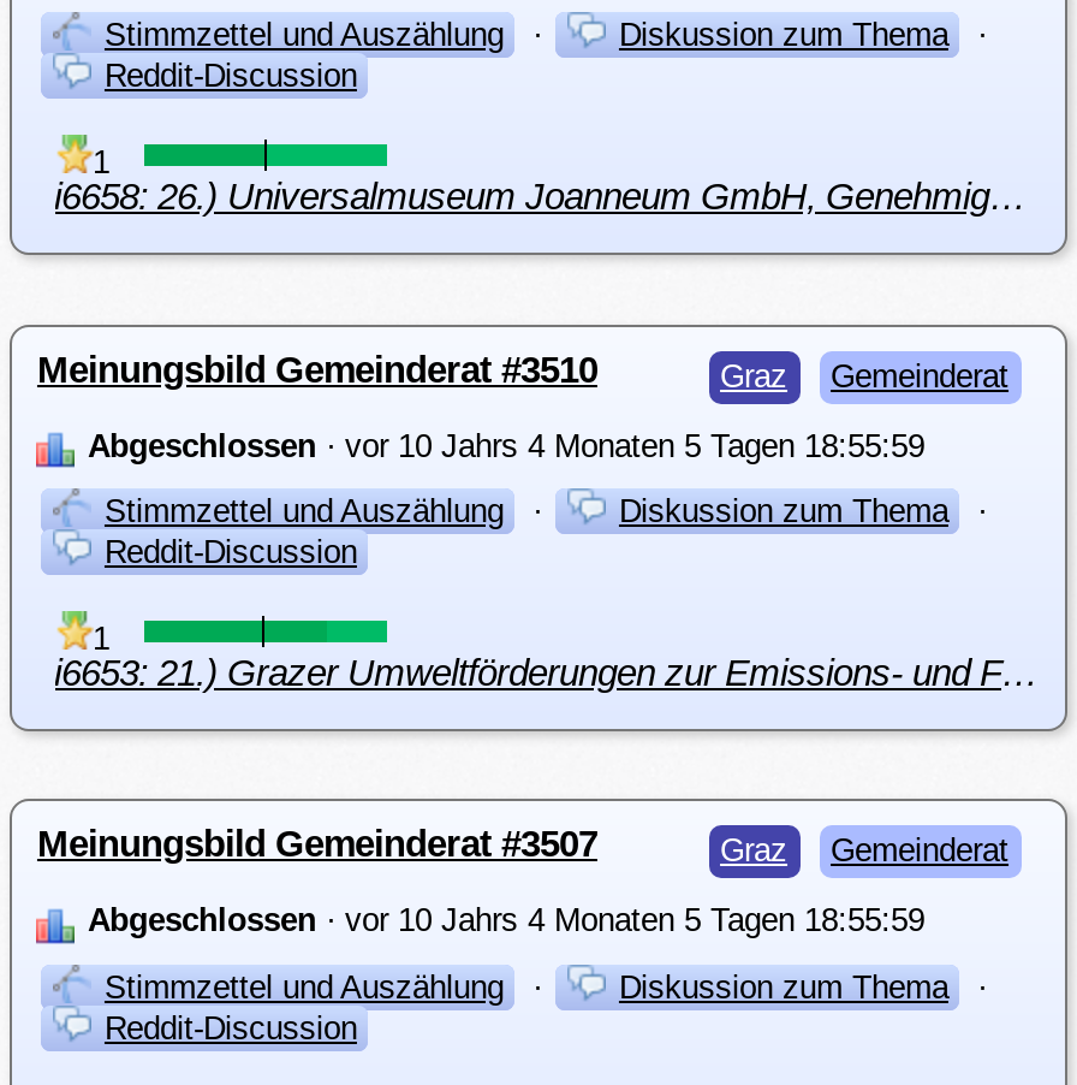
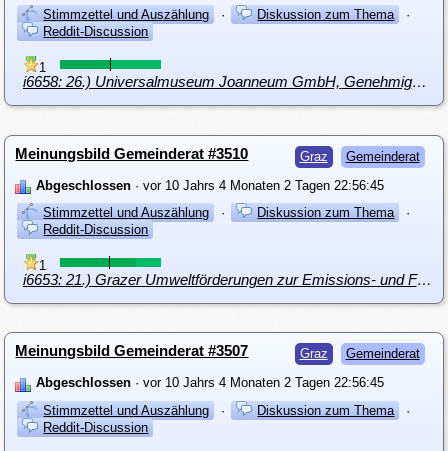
[88,427,924,463] Abgeschlossen · vor 10 Jahrs 4 Monaten 5 Tagen 18:55:59 -> [36,178,384,193] Abgeschlossen · vor 10 Jahrs 4 Monaten 2 Tagen 22:56:45
[88,903,924,939] Abgeschlossen · vor 10 Jahrs 4 Monaten 5 Tagen 18:55:59 -> [36,375,384,390] Abgeschlossen · vor 10 Jahrs 4 Monaten 2 Tagen 22:56:45

